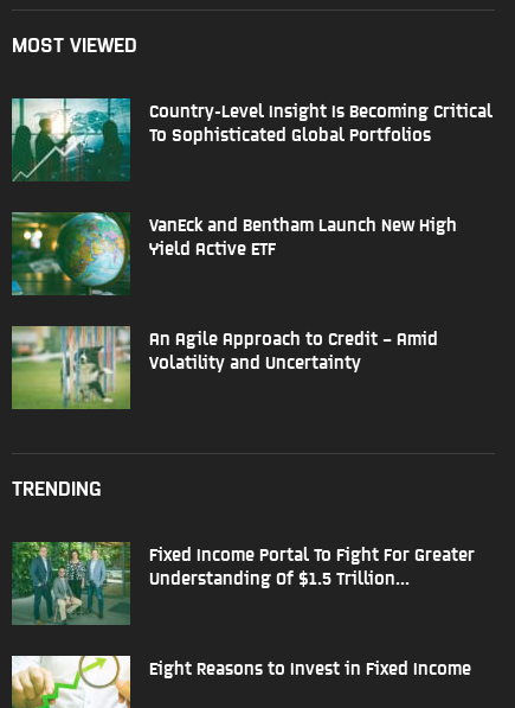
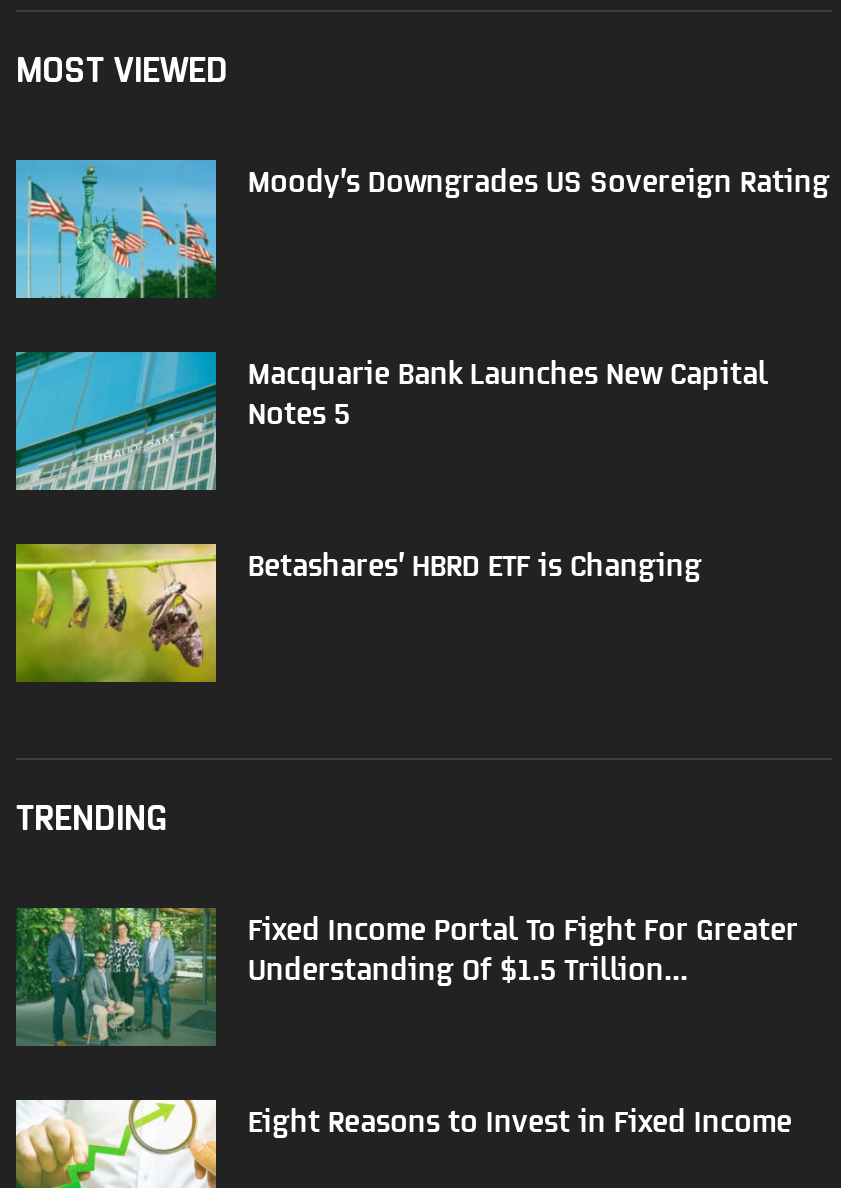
[11,97,493,181] [image] | Country-Level Insight Is Becoming Critical | To Sophisticated Global Portfolios -> [14,158,830,300] [image] | Moody’s Downgrades US Sovereign Rating
[11,211,457,295] [image] | VanEck and Bentham Launch New High | Yield Active ETF -> [14,350,768,492] [image] | Macquarie Bank Launches New Capital | Notes 5
[11,325,438,409] [image] | An Agile Approach to Credit – Amid | Volatility and Uncertainty -> [14,542,702,682] [image] | Betashares’ HBRD ETF is Changing

